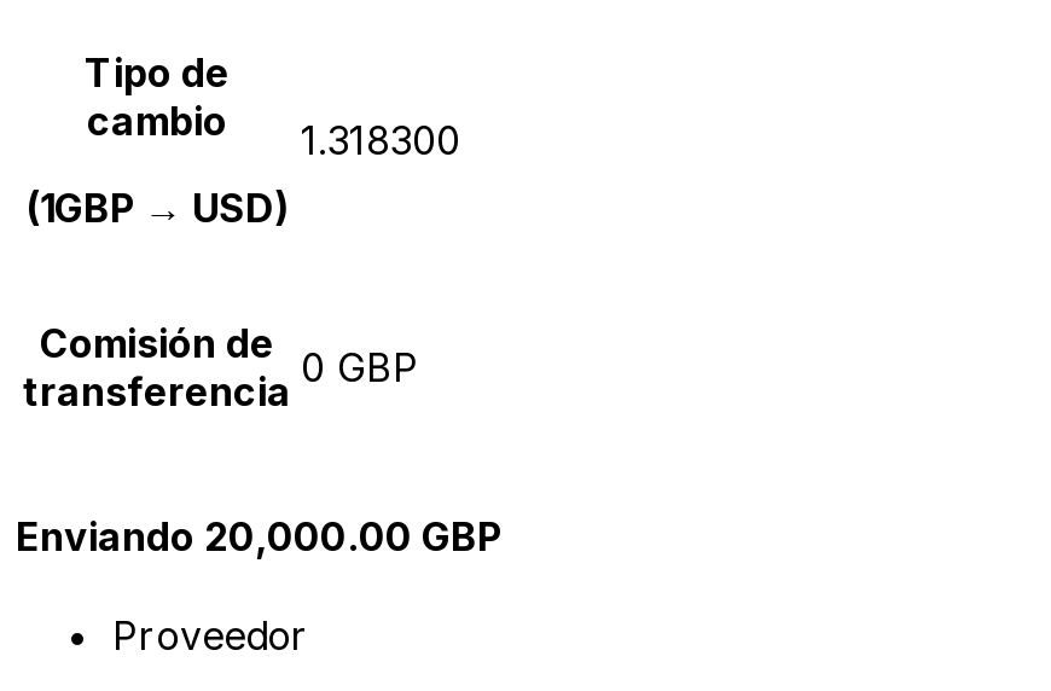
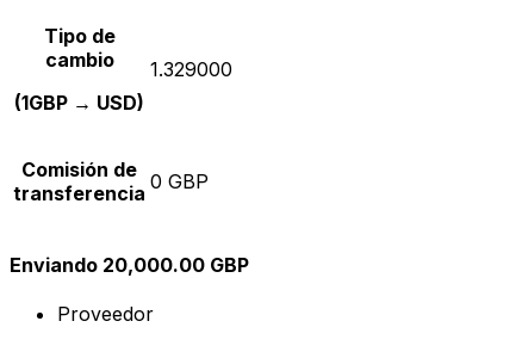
[87,96,460,163] cambio 1.318300 -> [45,47,232,81] cambio 1.329000

